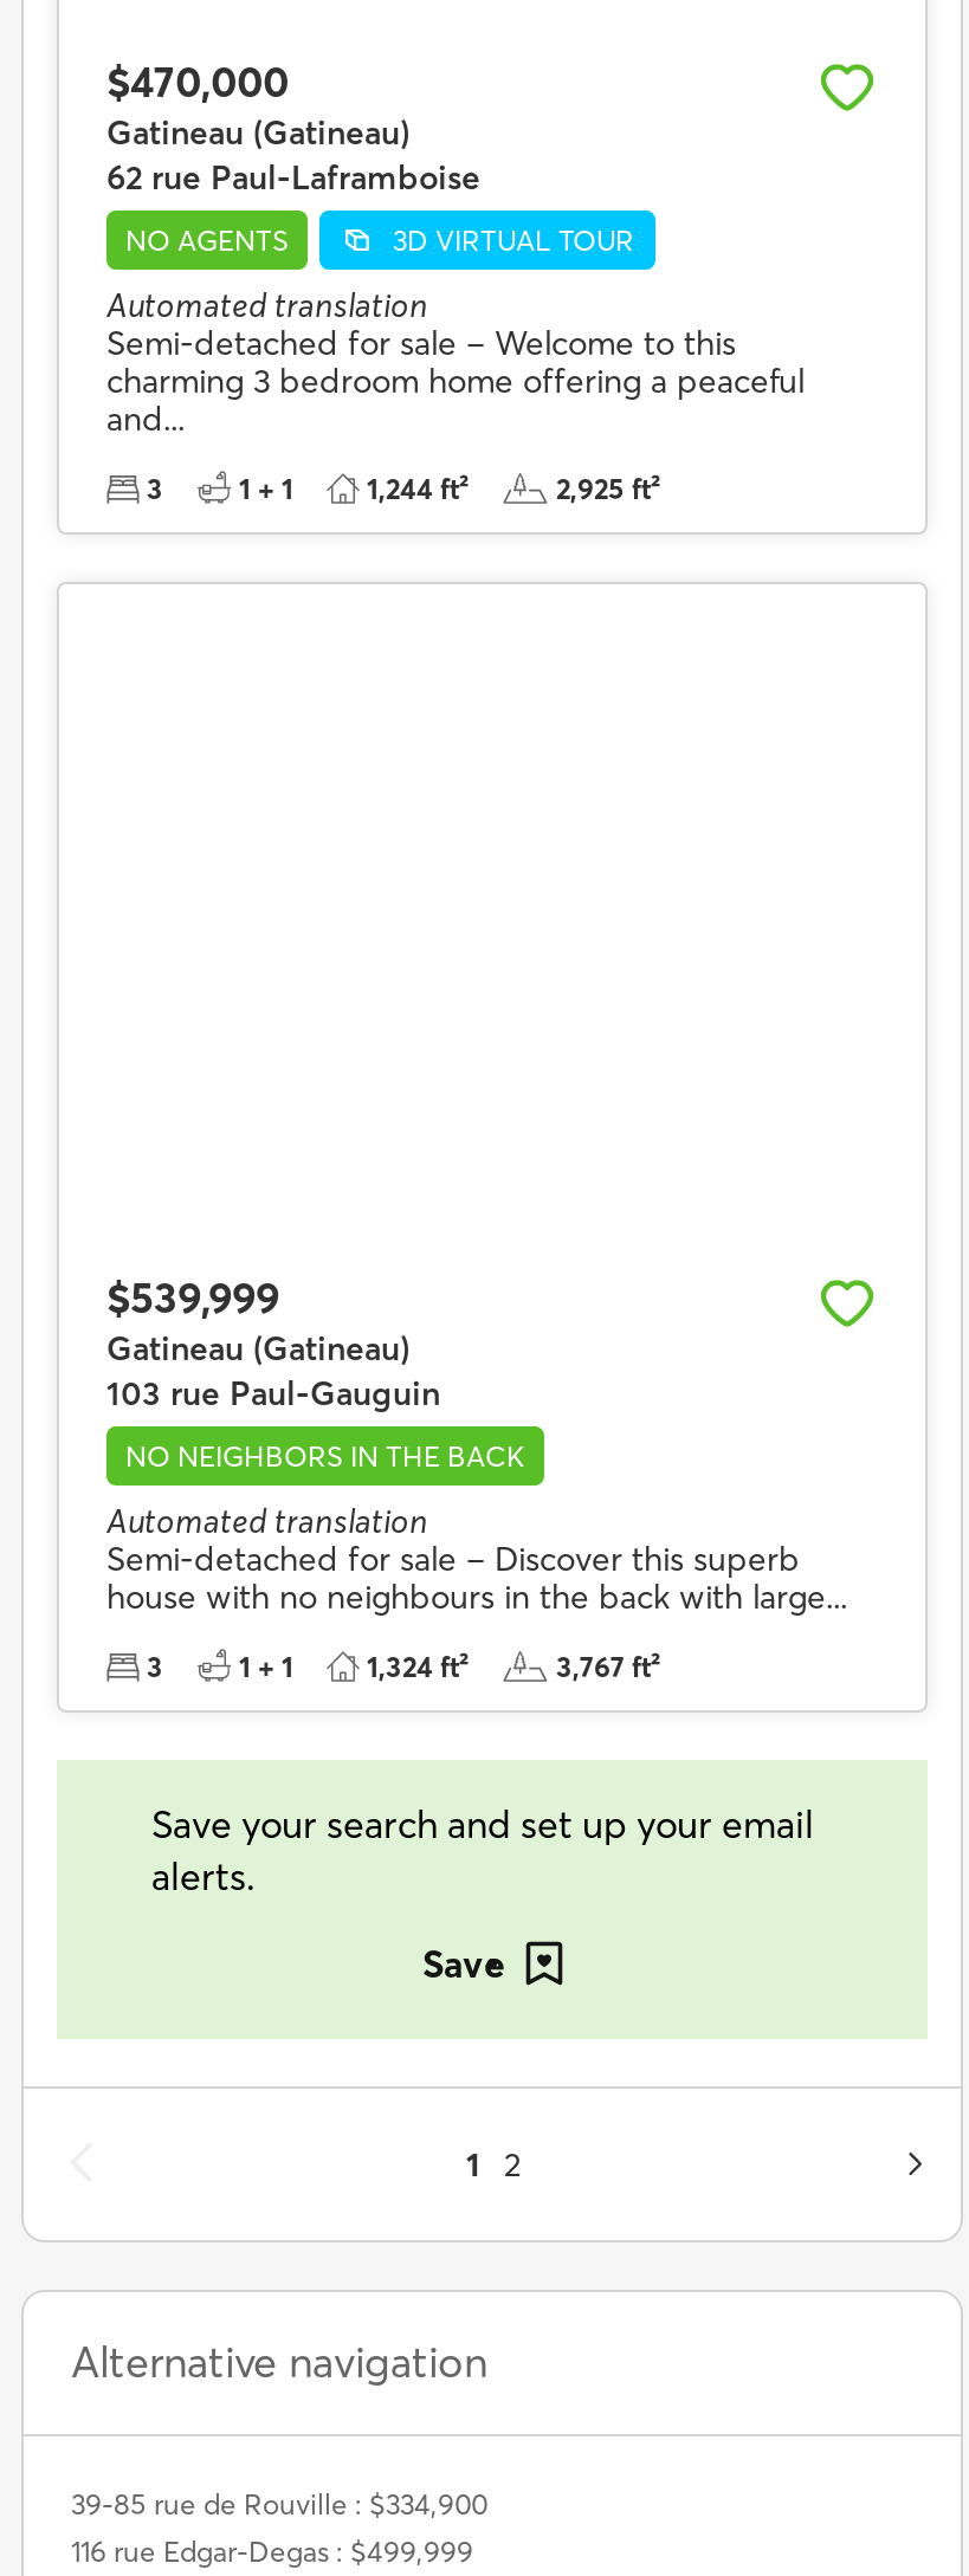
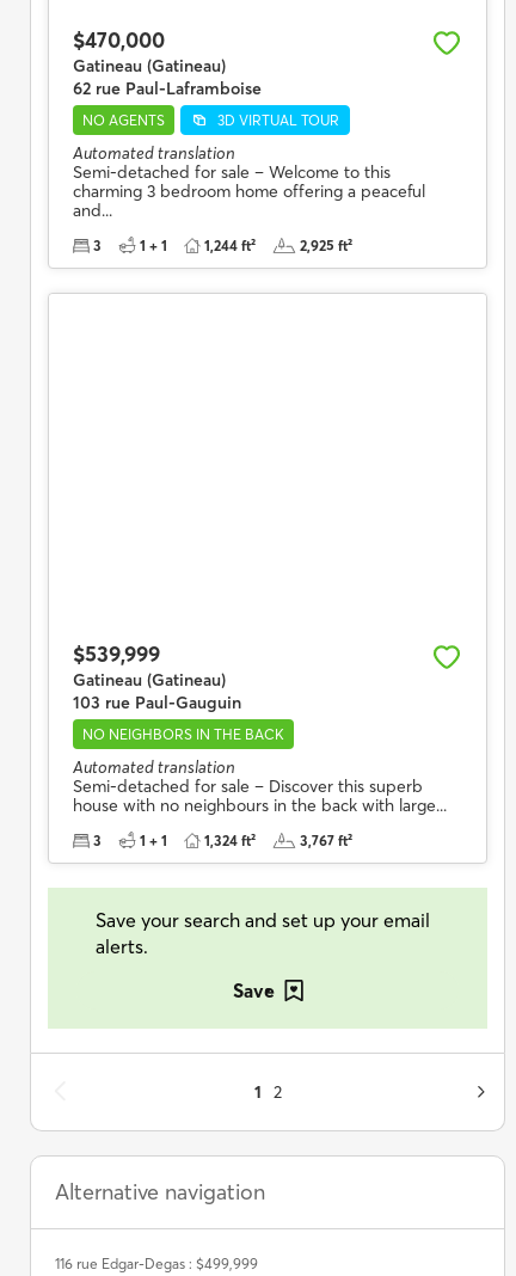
[71,2486,487,2521] 39-85 rue de Rouville : $334,900 -> none

